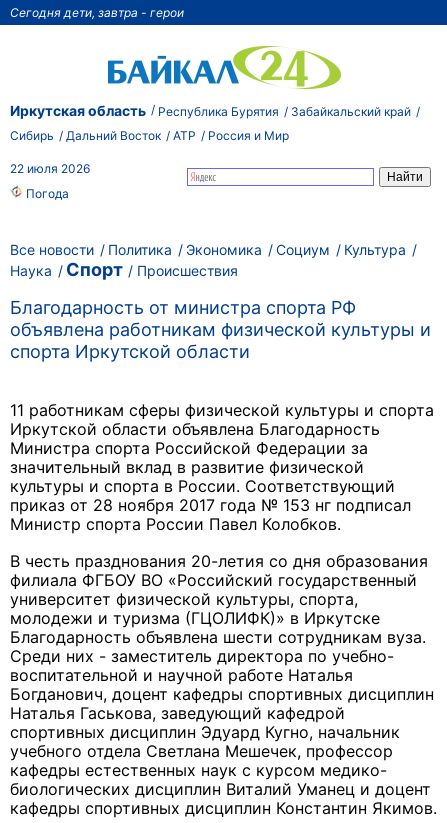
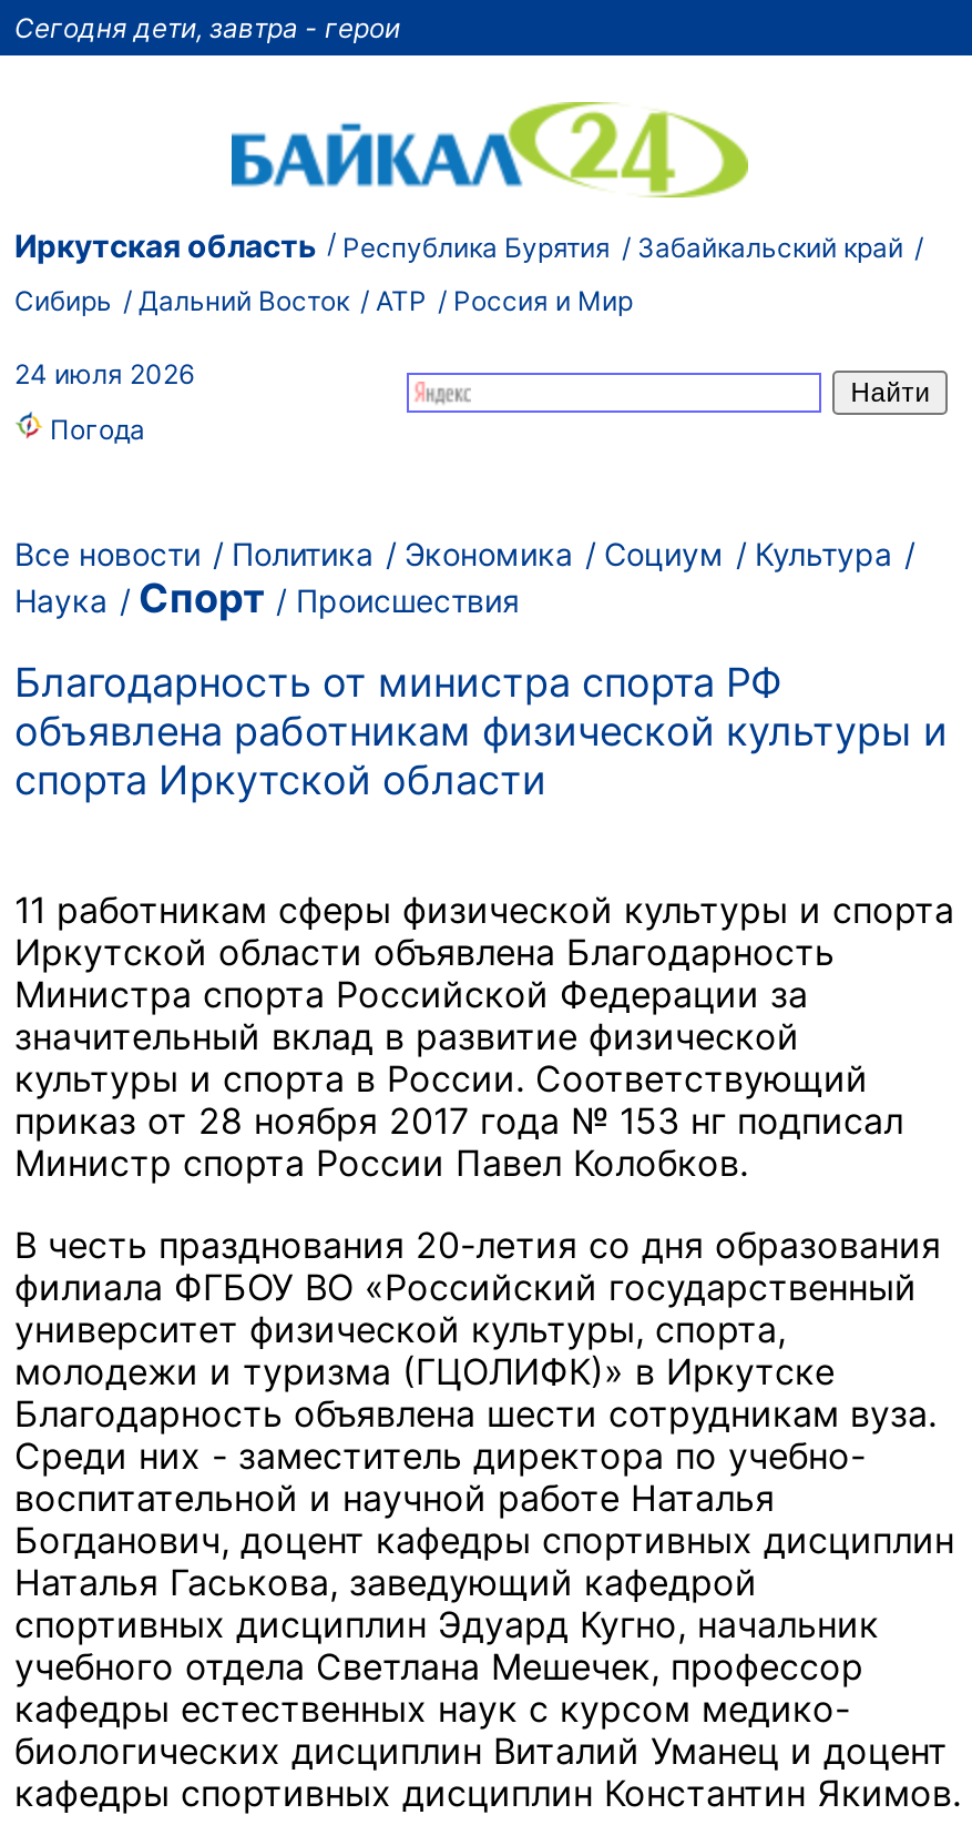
[10,161,90,176] 22 июля 2026 -> [14,357,194,391] 24 июля 2026

